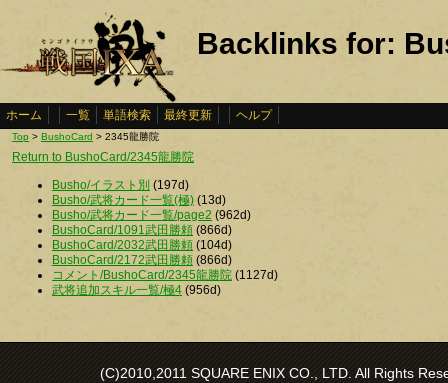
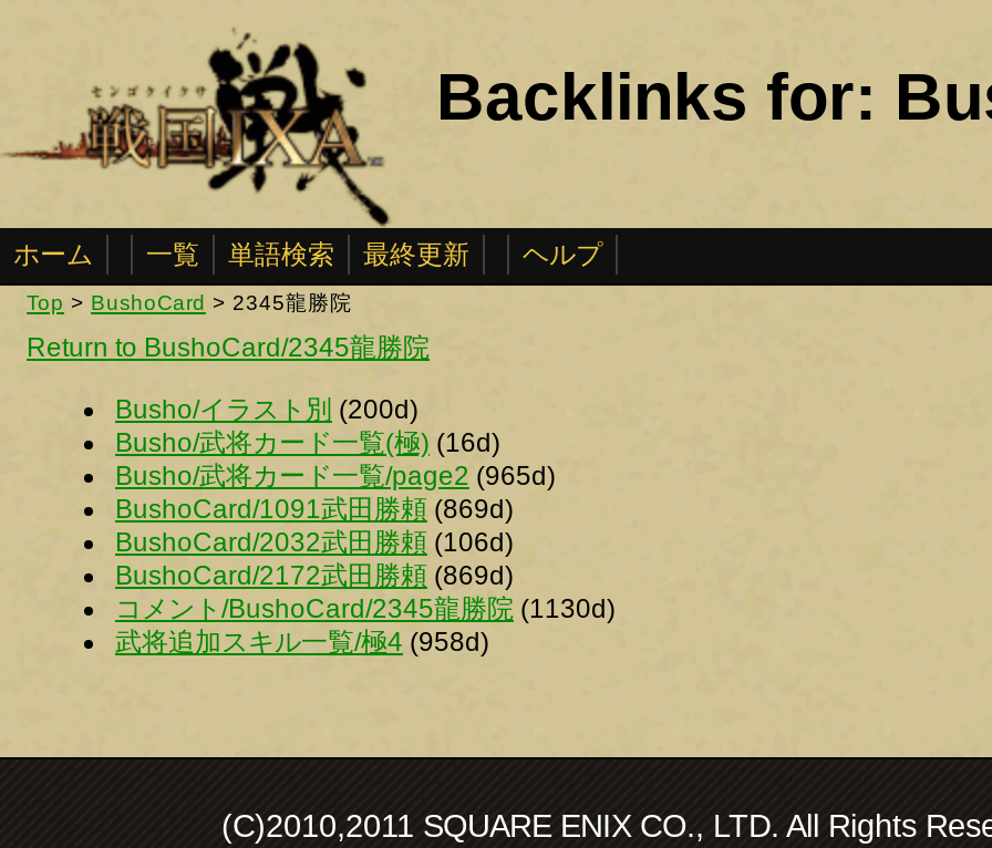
[52,178,189,192] Busho/イラスト別(197d) -> [115,394,418,425] Busho/イラスト別(200d)
[52,193,226,207] Busho/武将カード一覧(極) (13d) -> [115,427,500,458] Busho/武将カード一覧(極) (16d)
[52,208,251,222] Busho/武将カード一覧/page2 (962d) -> [115,461,556,492] Busho/武将カード一覧/page2 (965d)
[52,223,232,237] BushoCard/1091武田勝頼(866d) -> [115,494,514,525] BushoCard/1091武田勝頼(869d)
[52,238,232,252] BushoCard/2032武田勝頼(104d) -> [115,527,514,558] BushoCard/2032武田勝頼(106d)
[52,253,232,267] BushoCard/2172武田勝頼(866d) -> [115,560,514,591] BushoCard/2172武田勝頼(869d)
[52,268,278,282] コメント/BushoCard/2345龍勝院(1127d) -> [115,593,616,624] コメント/BushoCard/2345龍勝院(1130d)
[52,283,221,297] 武将追加スキル一覧/極4 (956d) -> [115,627,489,658] 武将追加スキル一覧/極4 (958d)

